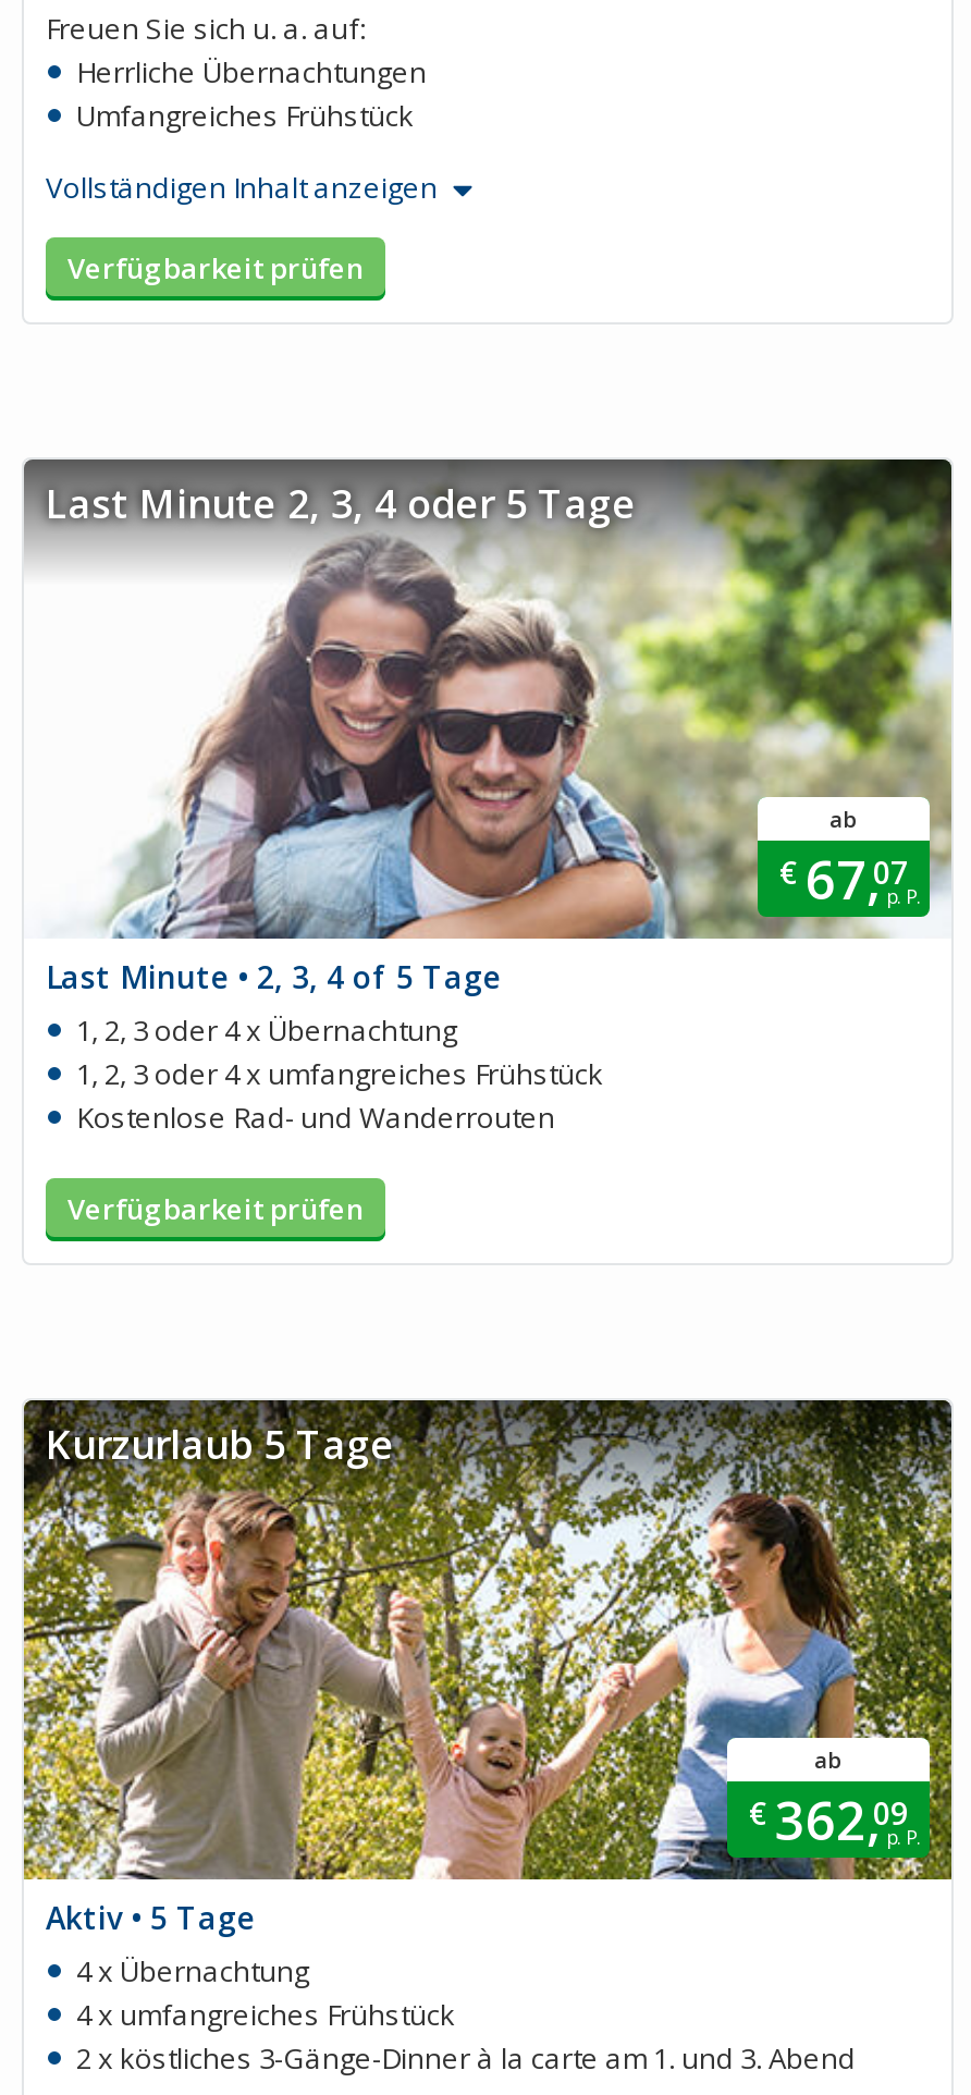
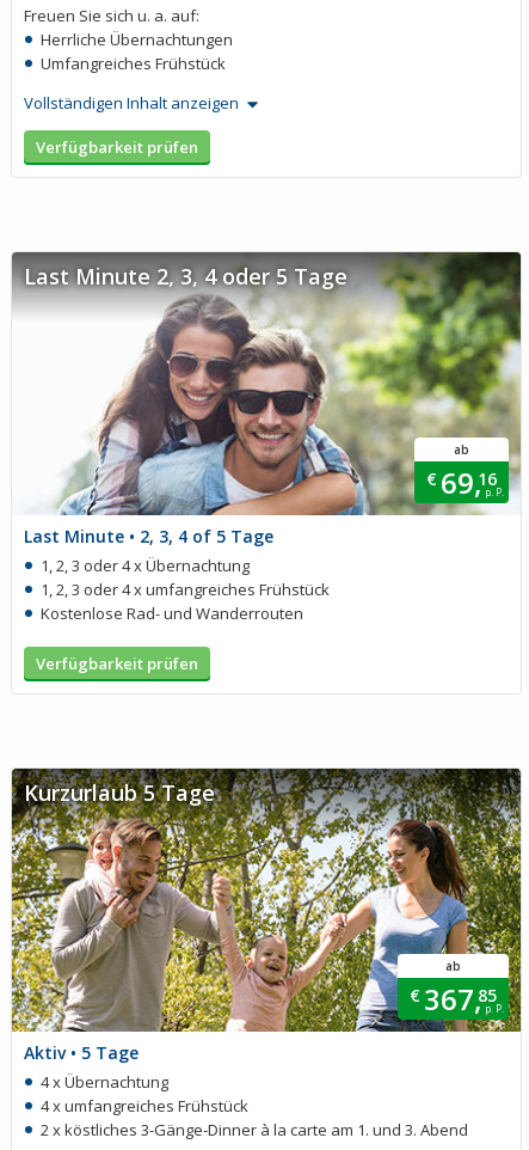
[779,843,882,915] € 67, -> [426,463,482,502] € 69,
[873,852,908,893] 07 -> [478,467,497,490] 16
[749,1784,882,1855] € 362, -> [410,979,482,1019] € 367,
[873,1792,908,1834] 09 -> [478,984,497,1007] 85

